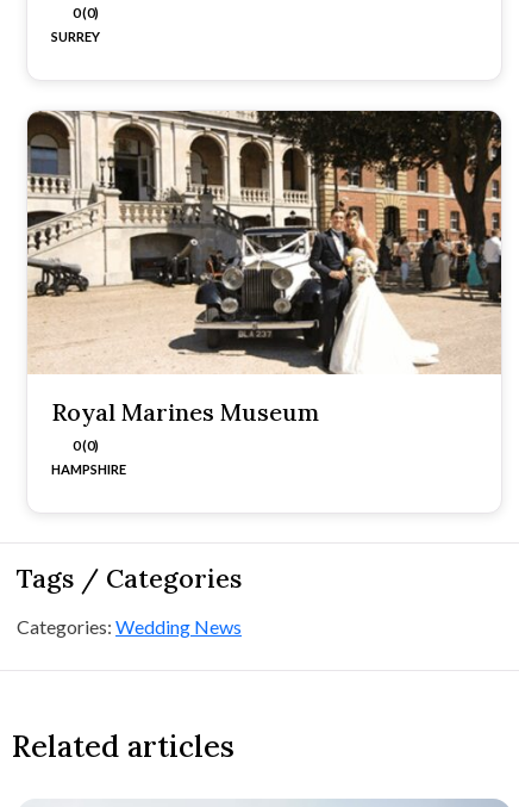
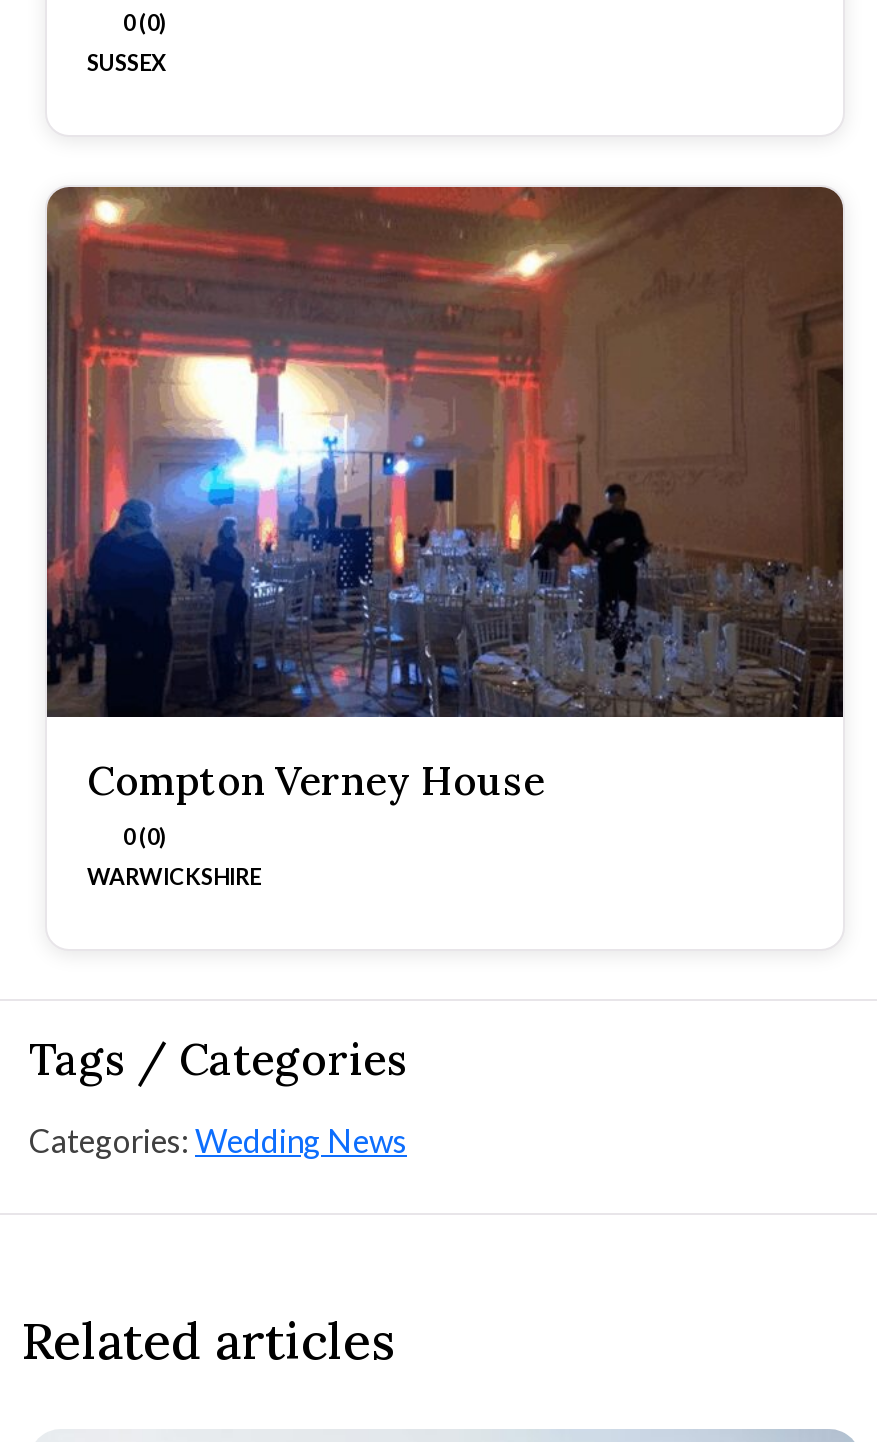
[51,29,100,44] SURREY -> [87,48,167,74] SUSSEX
[27,110,502,427] [image] | Royal Marines Museum -> [45,186,845,805] [image] | Compton Verney House
[51,462,126,477] HAMPSHIRE -> [87,863,261,889] WARWICKSHIRE

